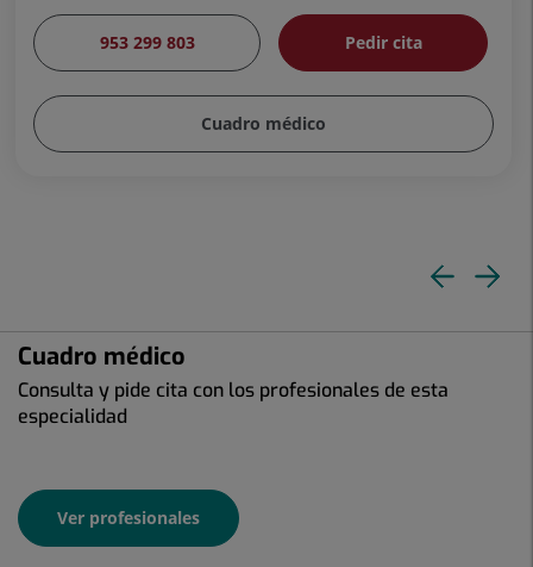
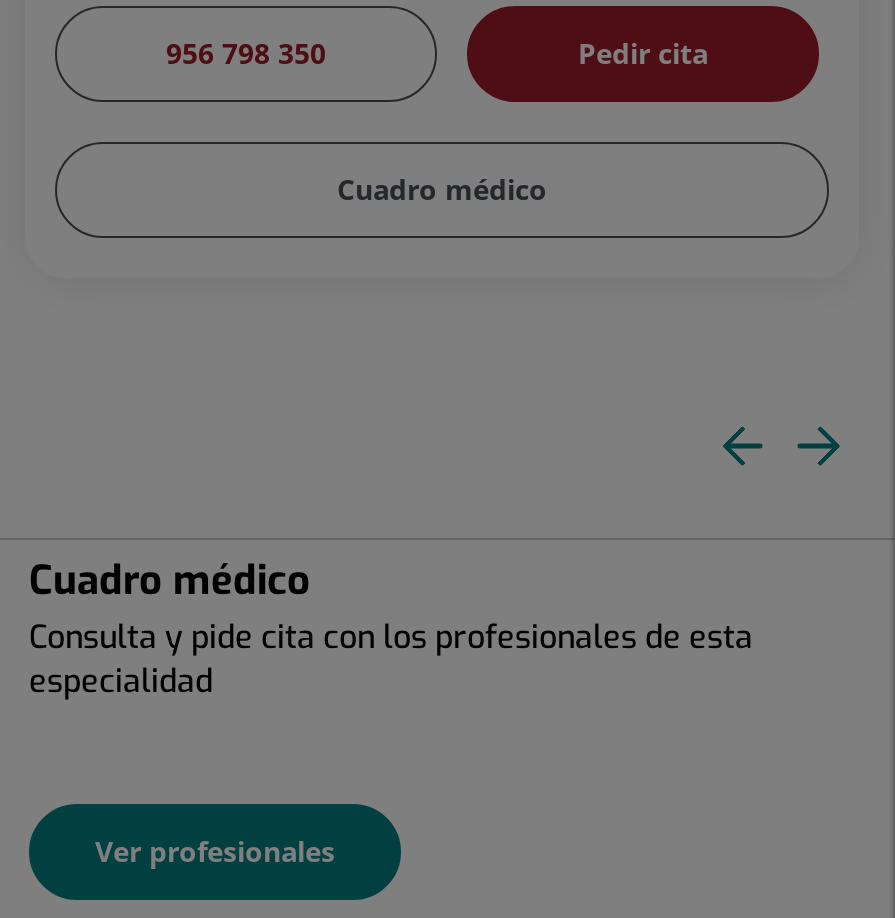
[99,30,195,53] 953 299 803 -> [166,33,326,71] 956 798 350

